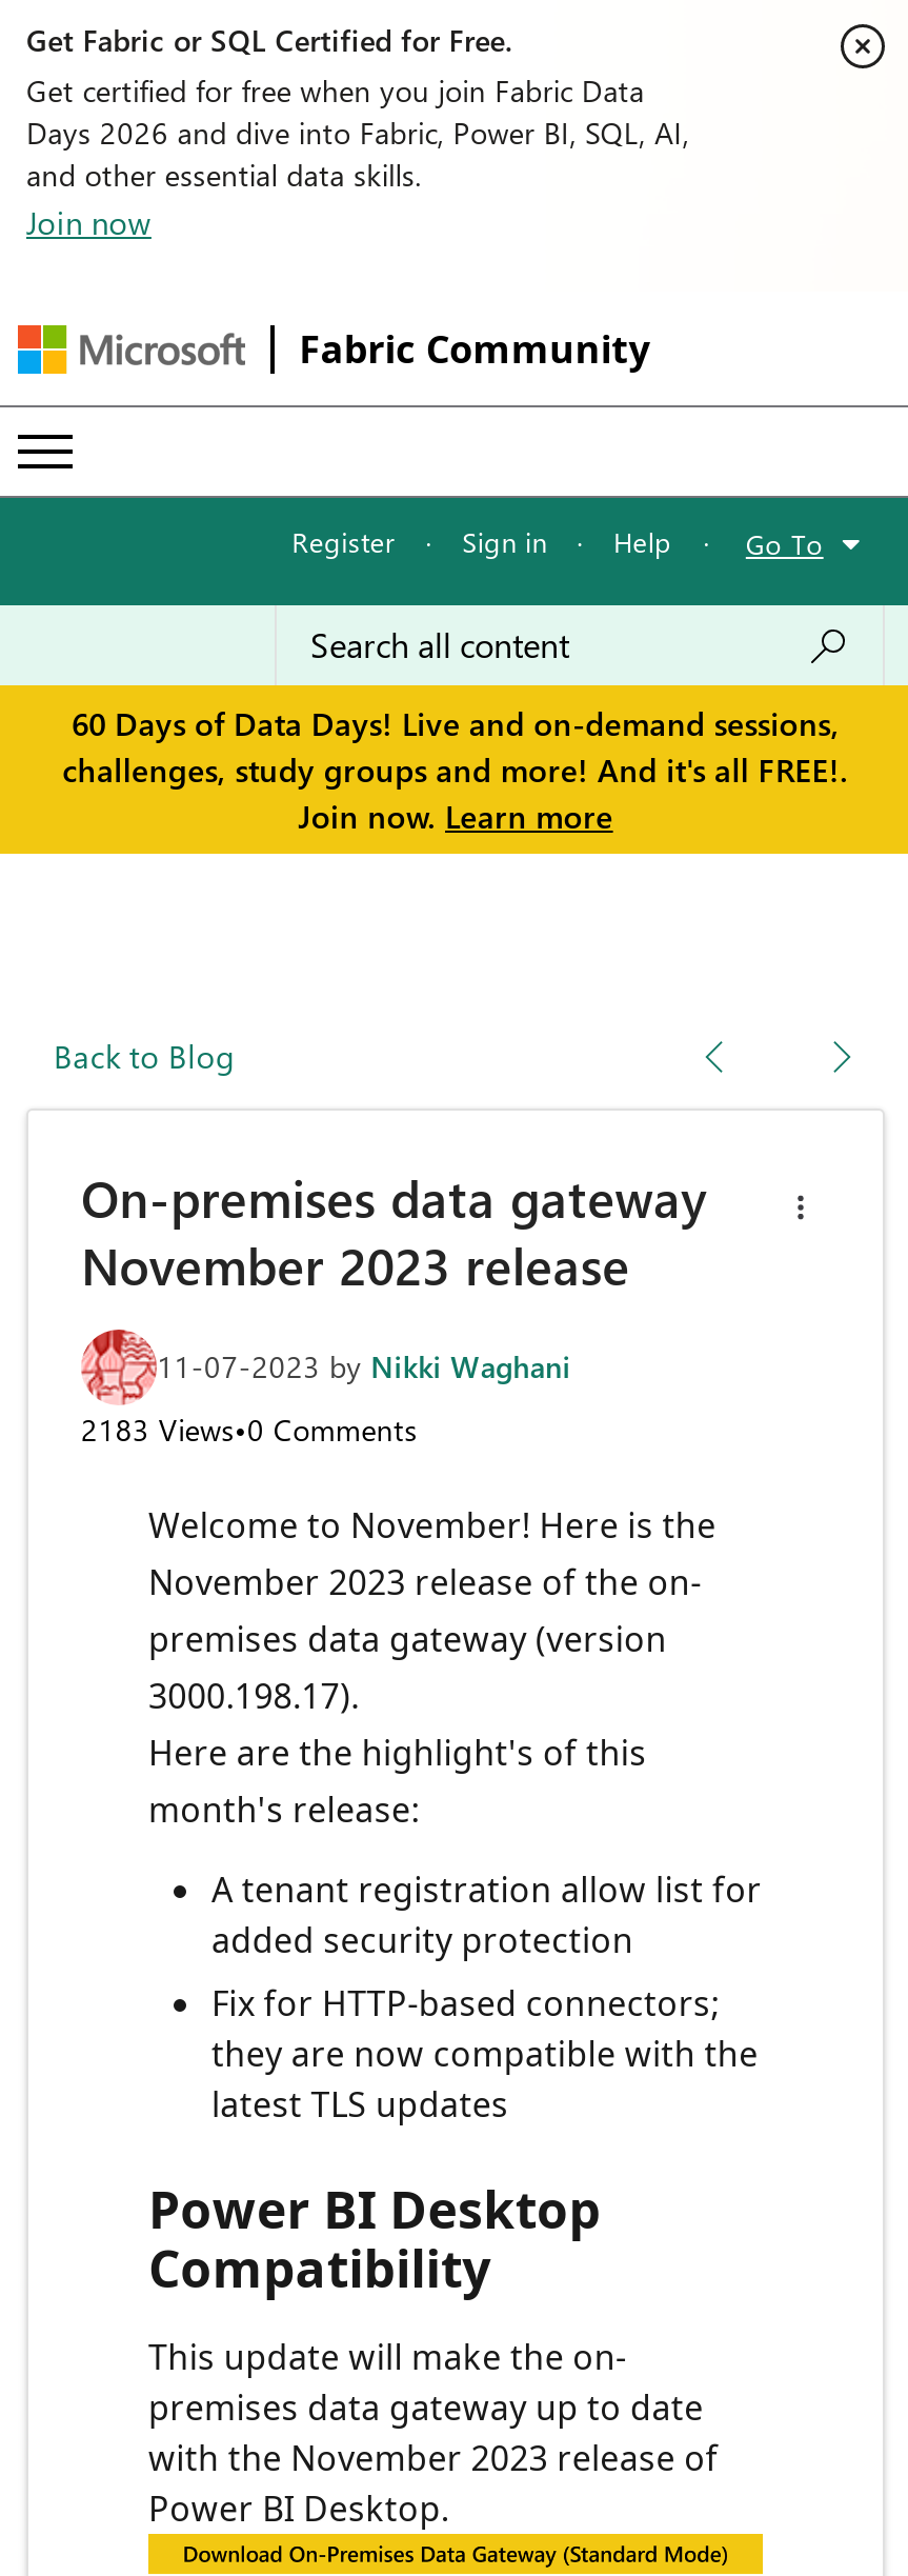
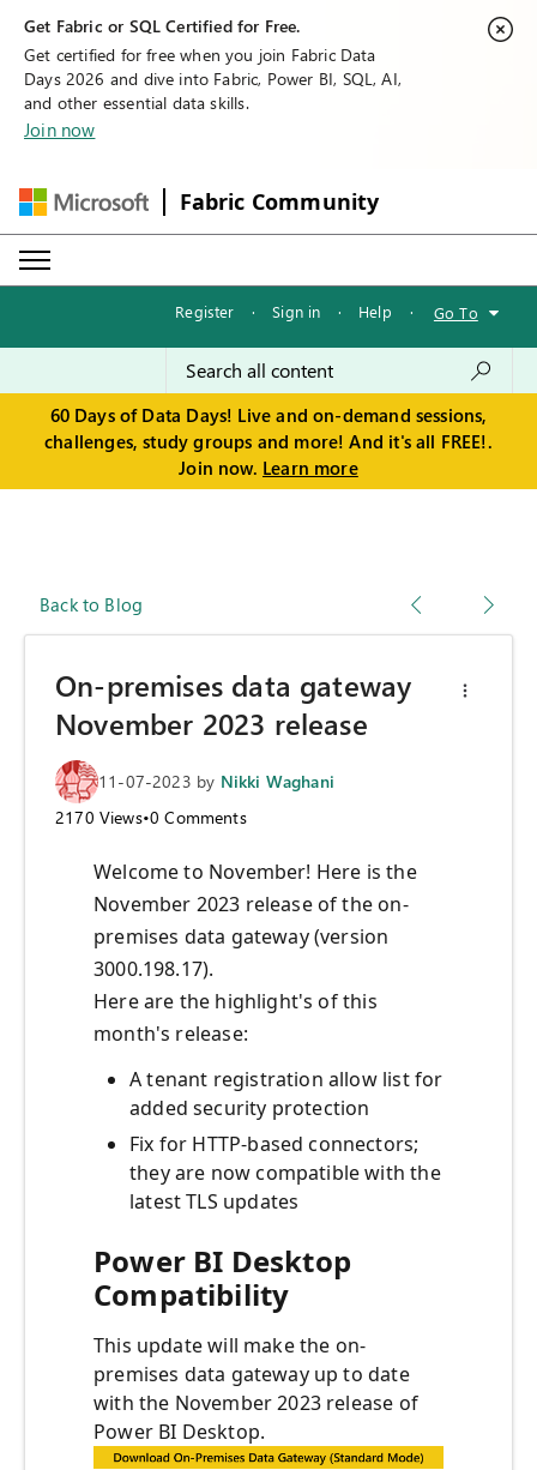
[81,1410,417,1450] 2183 Views•0 Comments -> [55,806,247,829] 2170 Views•0 Comments

